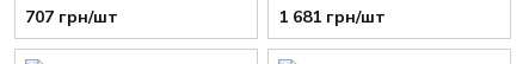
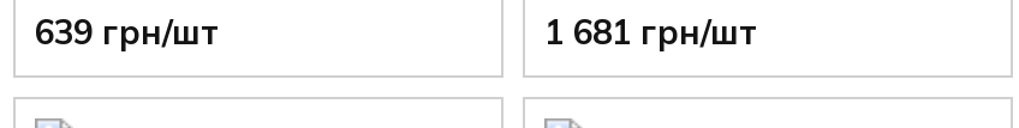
[25,5,118,27] 707 грн/шт -> [35,10,222,53] 639 грн/шт

